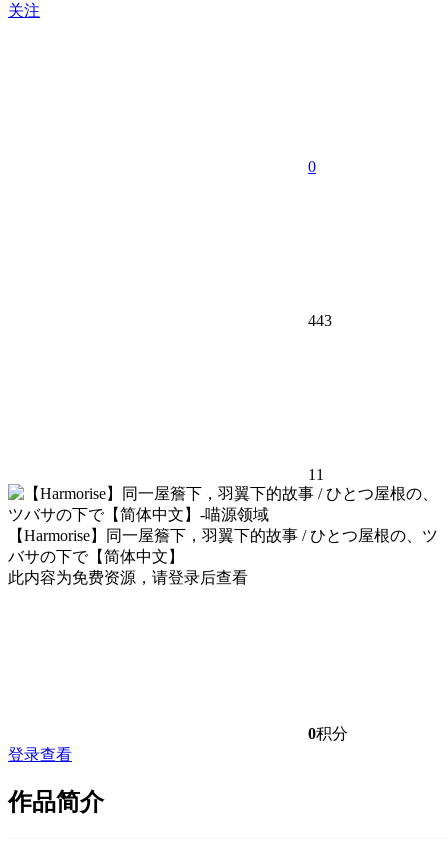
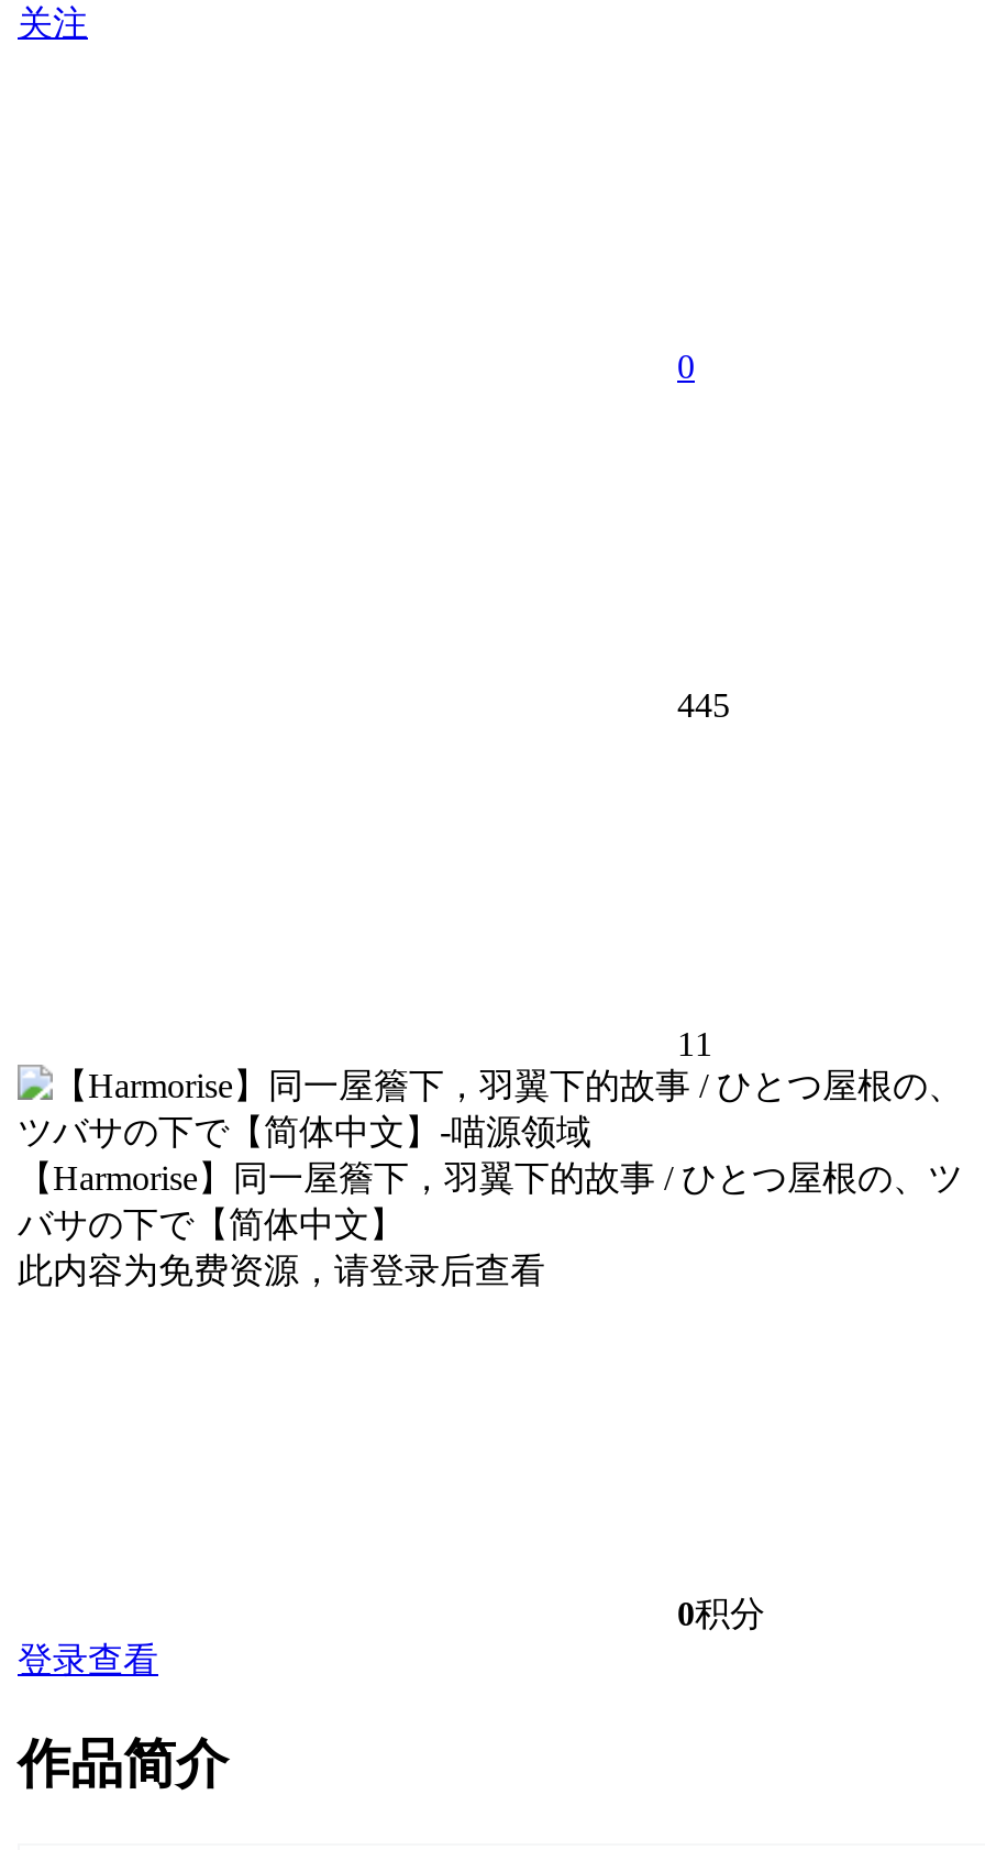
[308,312,332,329] 443 -> [677,687,730,724] 445

